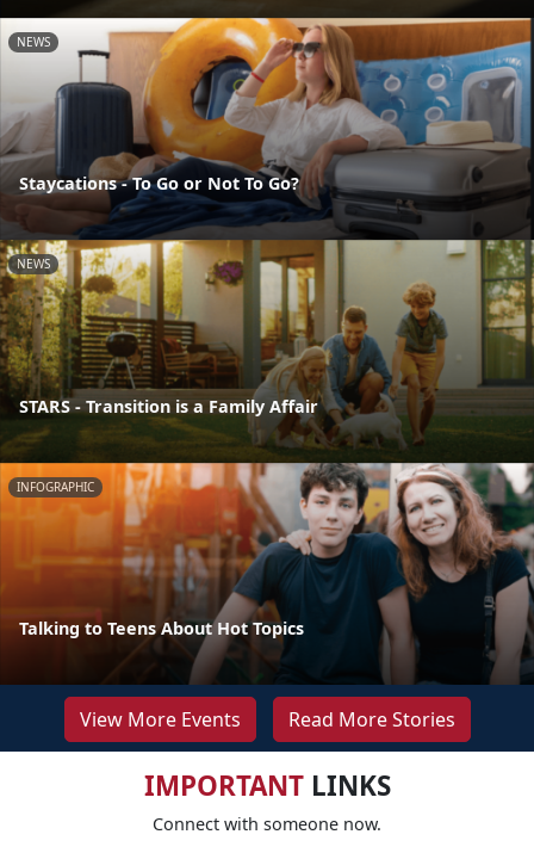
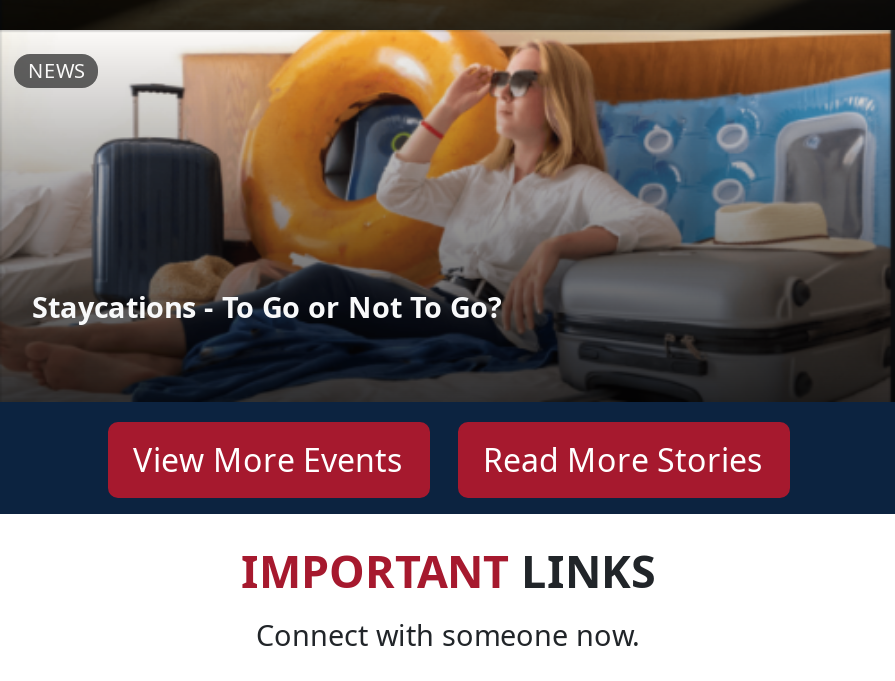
[4,239,530,685] [image] | NEWS -> none
[19,394,318,417] STARS - Transition is a Family Affair -> none
[17,478,94,495] INFOGRAPHIC -> none
[19,617,304,639] Talking to Teens About Hot Topics -> none

